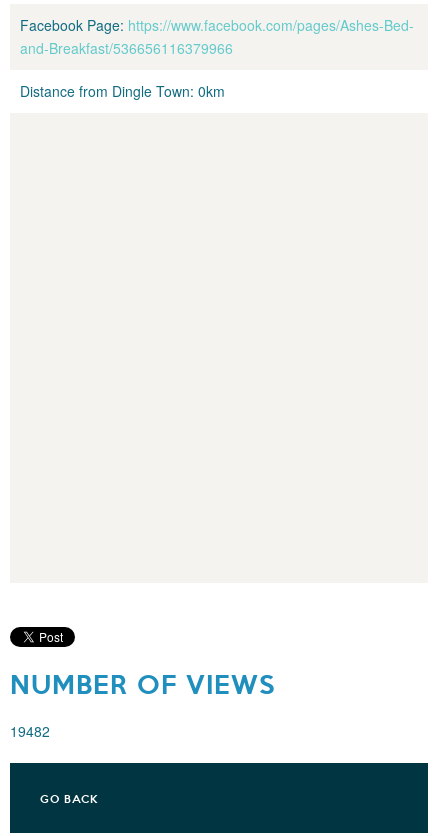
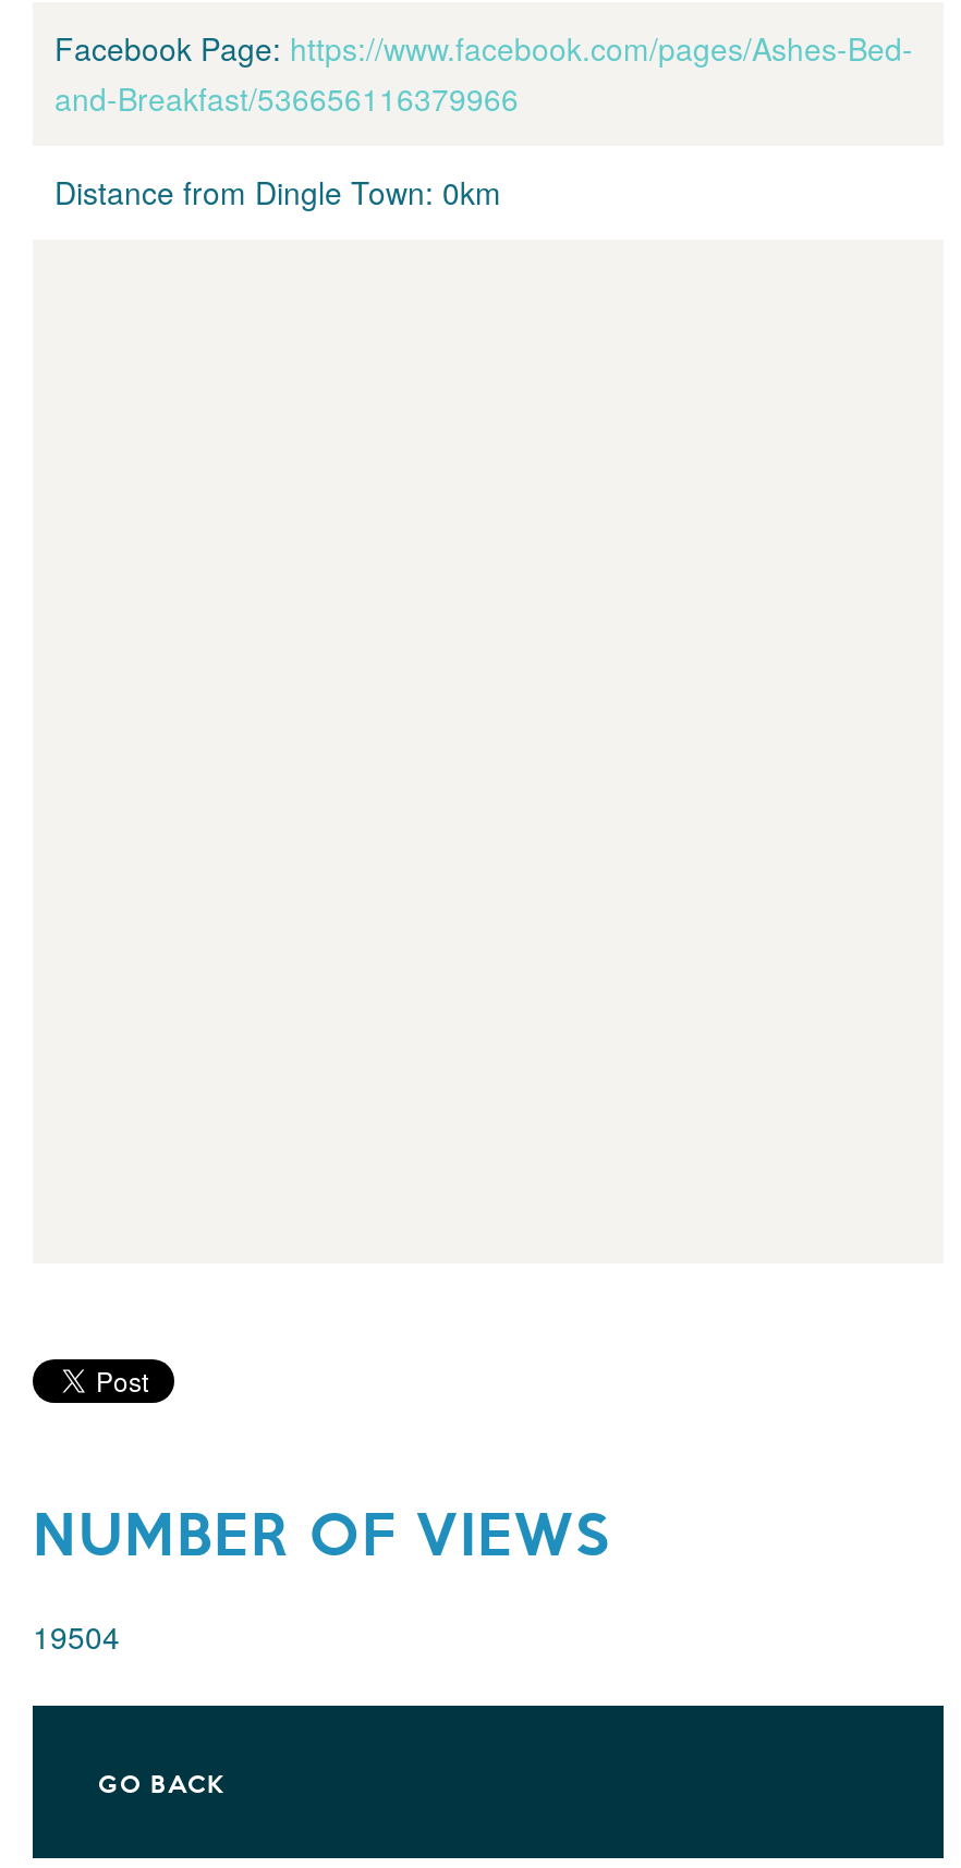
[10,721,50,741] 19482 -> [33,1613,120,1657] 19504

